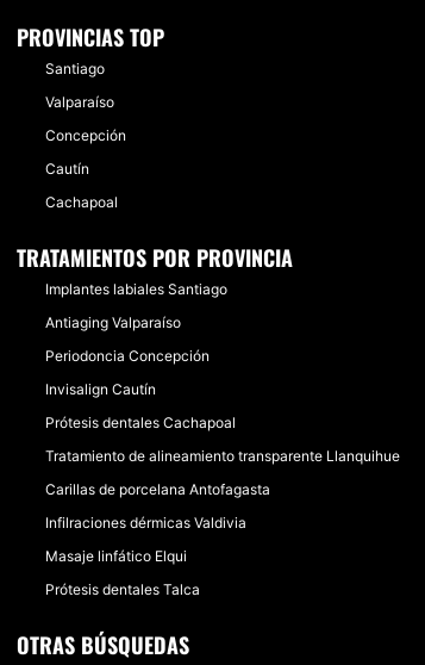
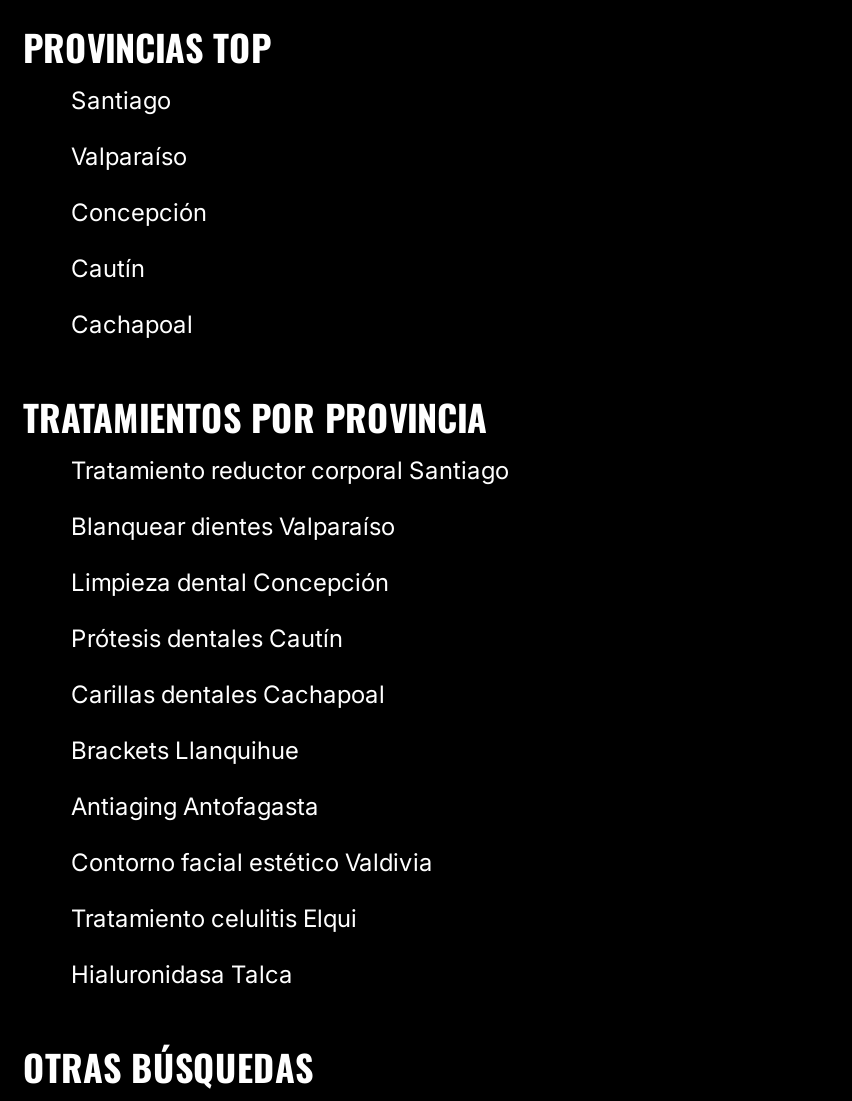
[45,280,227,298] Implantes labiales Santiago -> [71,455,509,485] Tratamiento reductor corporal Santiago
[45,313,181,331] Antiaging Valparaíso -> [71,511,395,541] Blanquear dientes Valparaíso
[45,347,210,365] Periodoncia Concepción -> [71,567,389,597] Limpieza dental Concepción
[45,380,156,398] Invisalign Cautín -> [71,623,343,653] Prótesis dentales Cautín
[45,414,236,431] Prótesis dentales Cachapoal -> [71,679,385,709] Carillas dentales Cachapoal
[45,447,400,465] Tratamiento de alineamiento transparente Llanquihue -> [71,735,299,765] Brackets Llanquihue
[45,480,270,498] Carillas de porcelana Antofagasta -> [71,791,319,821] Antiaging Antofagasta
[45,514,246,532] Infilraciones dérmicas Valdivia -> [71,847,433,877] Contorno facial estético Valdivia
[45,547,187,565] Masaje linfático Elqui -> [71,903,357,933] Tratamiento celulitis Elqui
[45,580,200,598] Prótesis dentales Talca -> [71,959,293,989] Hialuronidasa Talca

